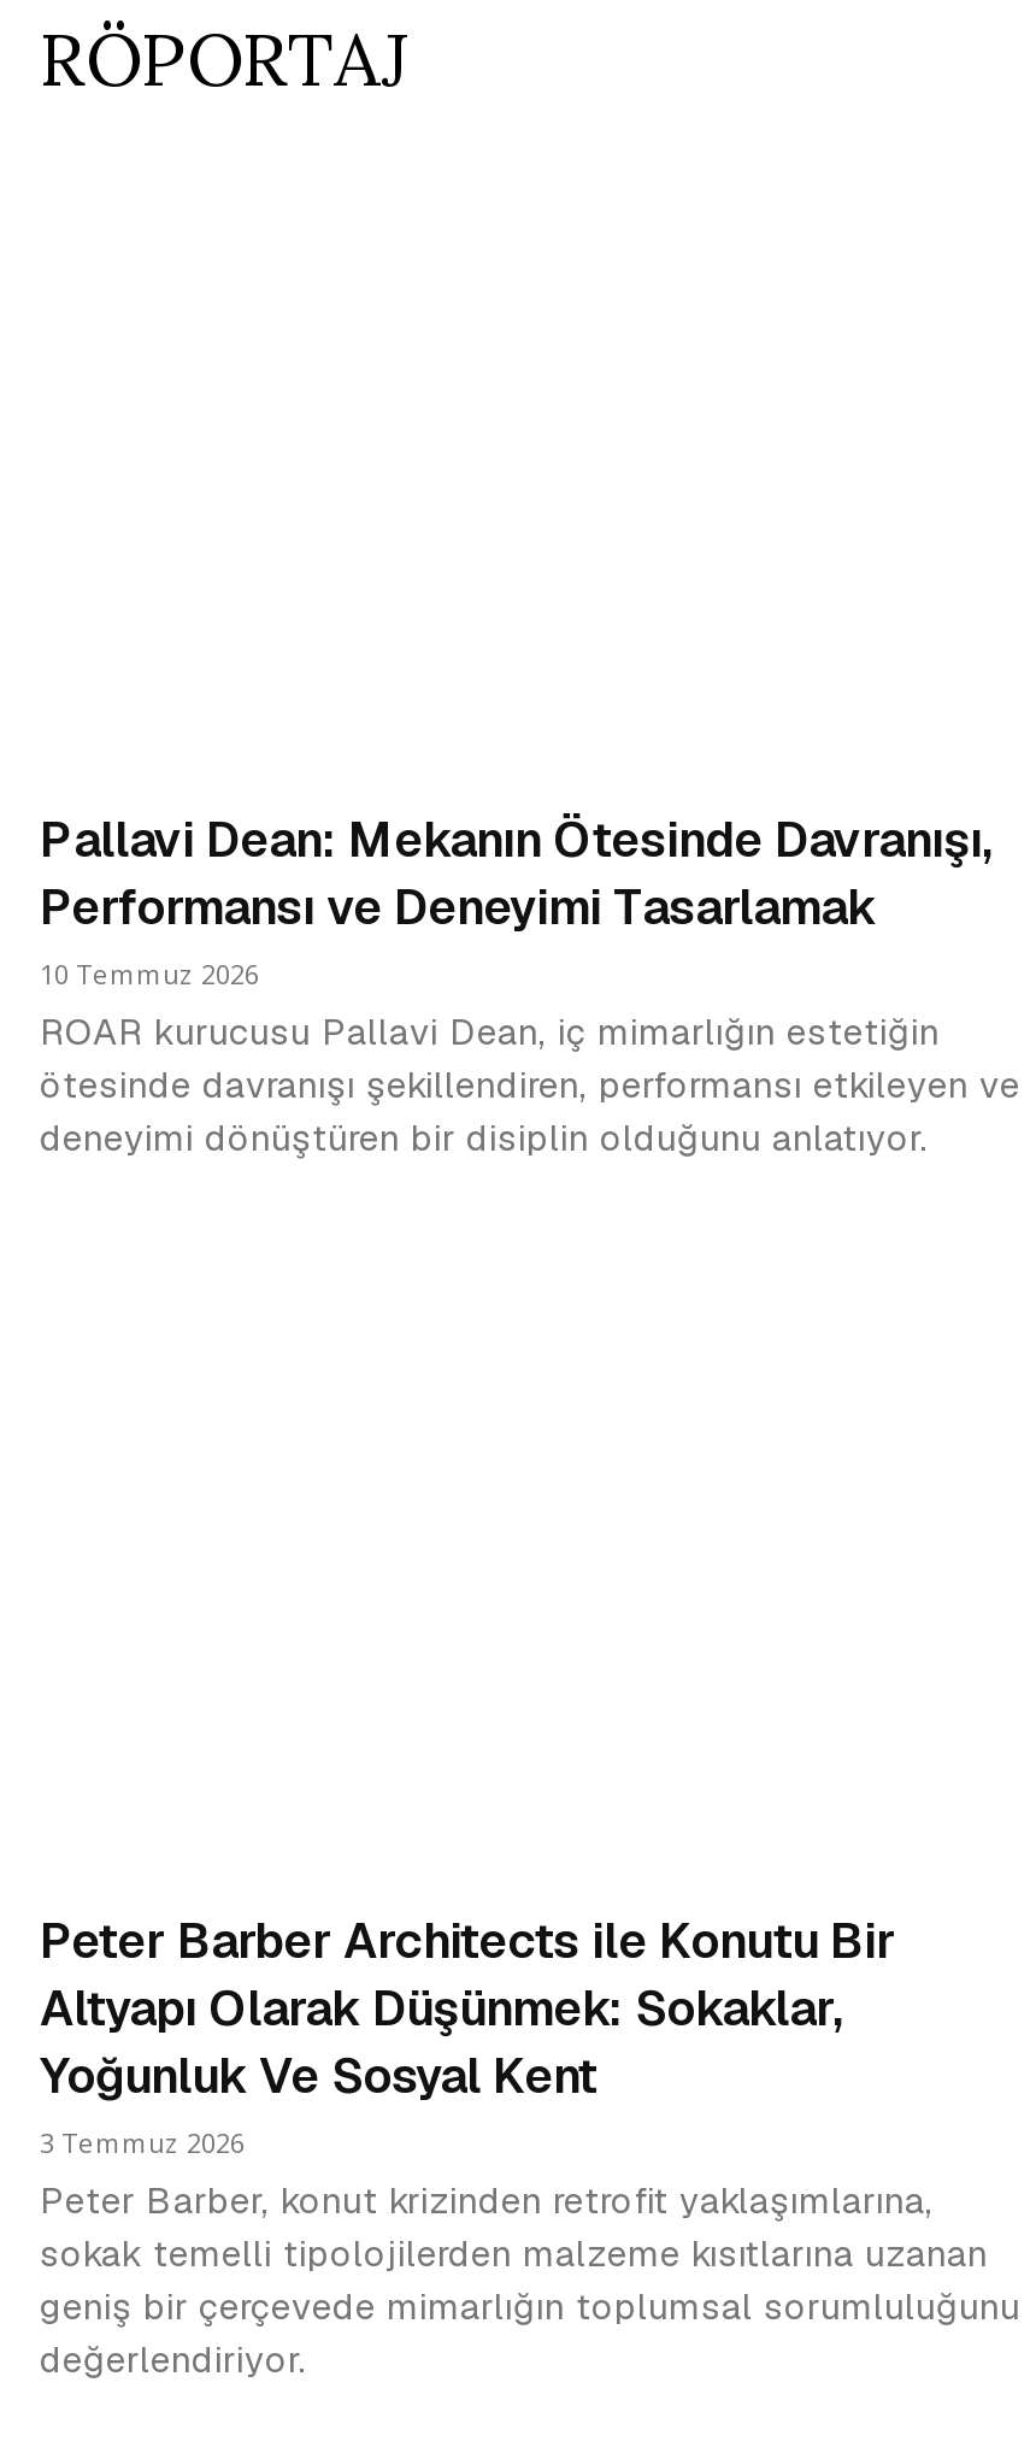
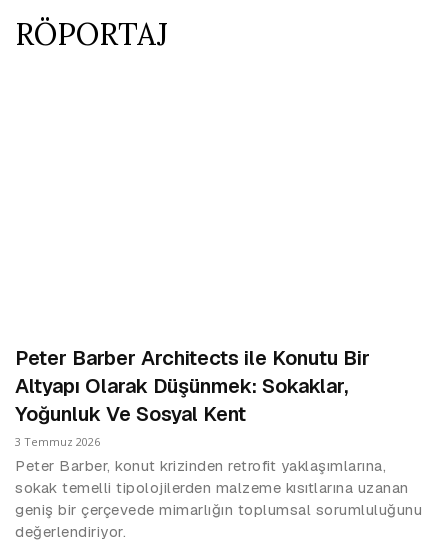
[40,809,1020,1161] Pallavi Dean: Mekanın Ötesinde Davranışı, | Performansı ve Deneyimi Tasarlamak | 10 Temmuz 2026 | ROAR kurucusu Pallavi Dean, iç mimarlığın estetiğin | ötesinde davranışı şekillendiren, performansı etkileyen ve | deneyimi dönüştüren bir disiplin olduğunu anlatıyor. -> none

